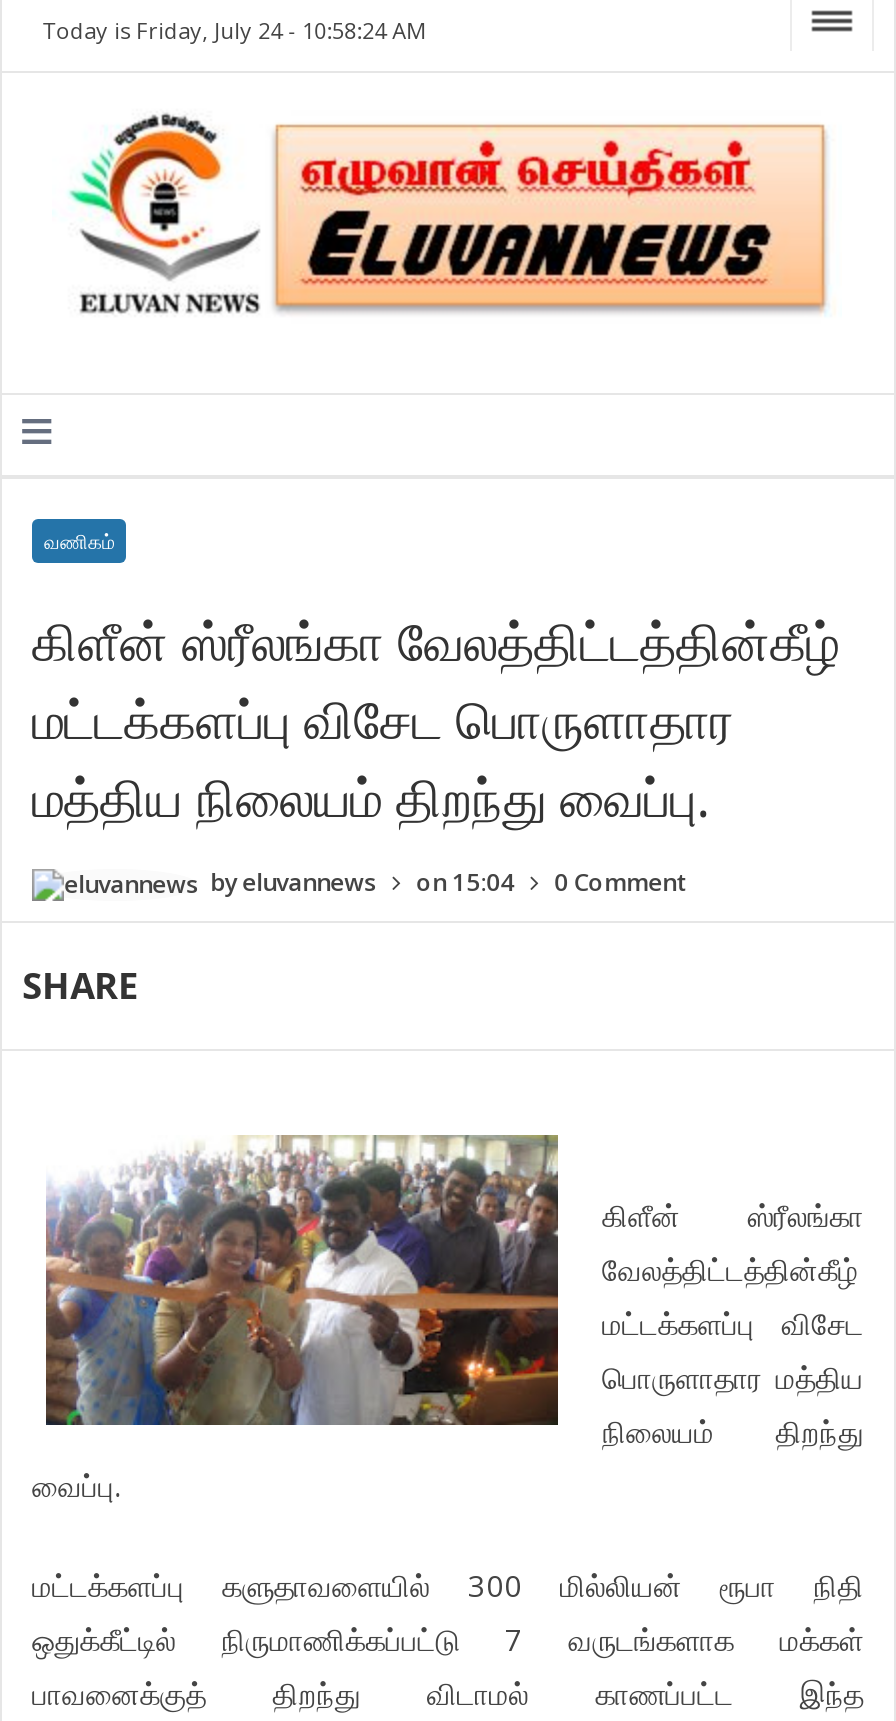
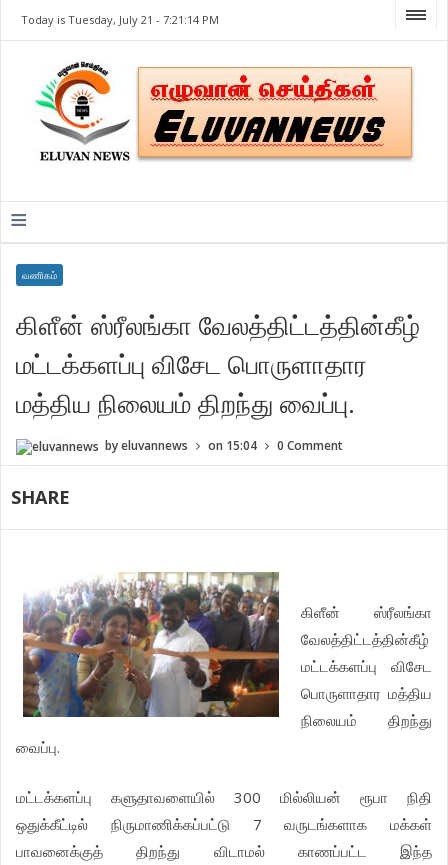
[42,15,426,45] Today is Friday, July 24 - 10:58:24 AM -> [21,12,219,27] Today is Tuesday, July 21 - 7:21:14 PM

